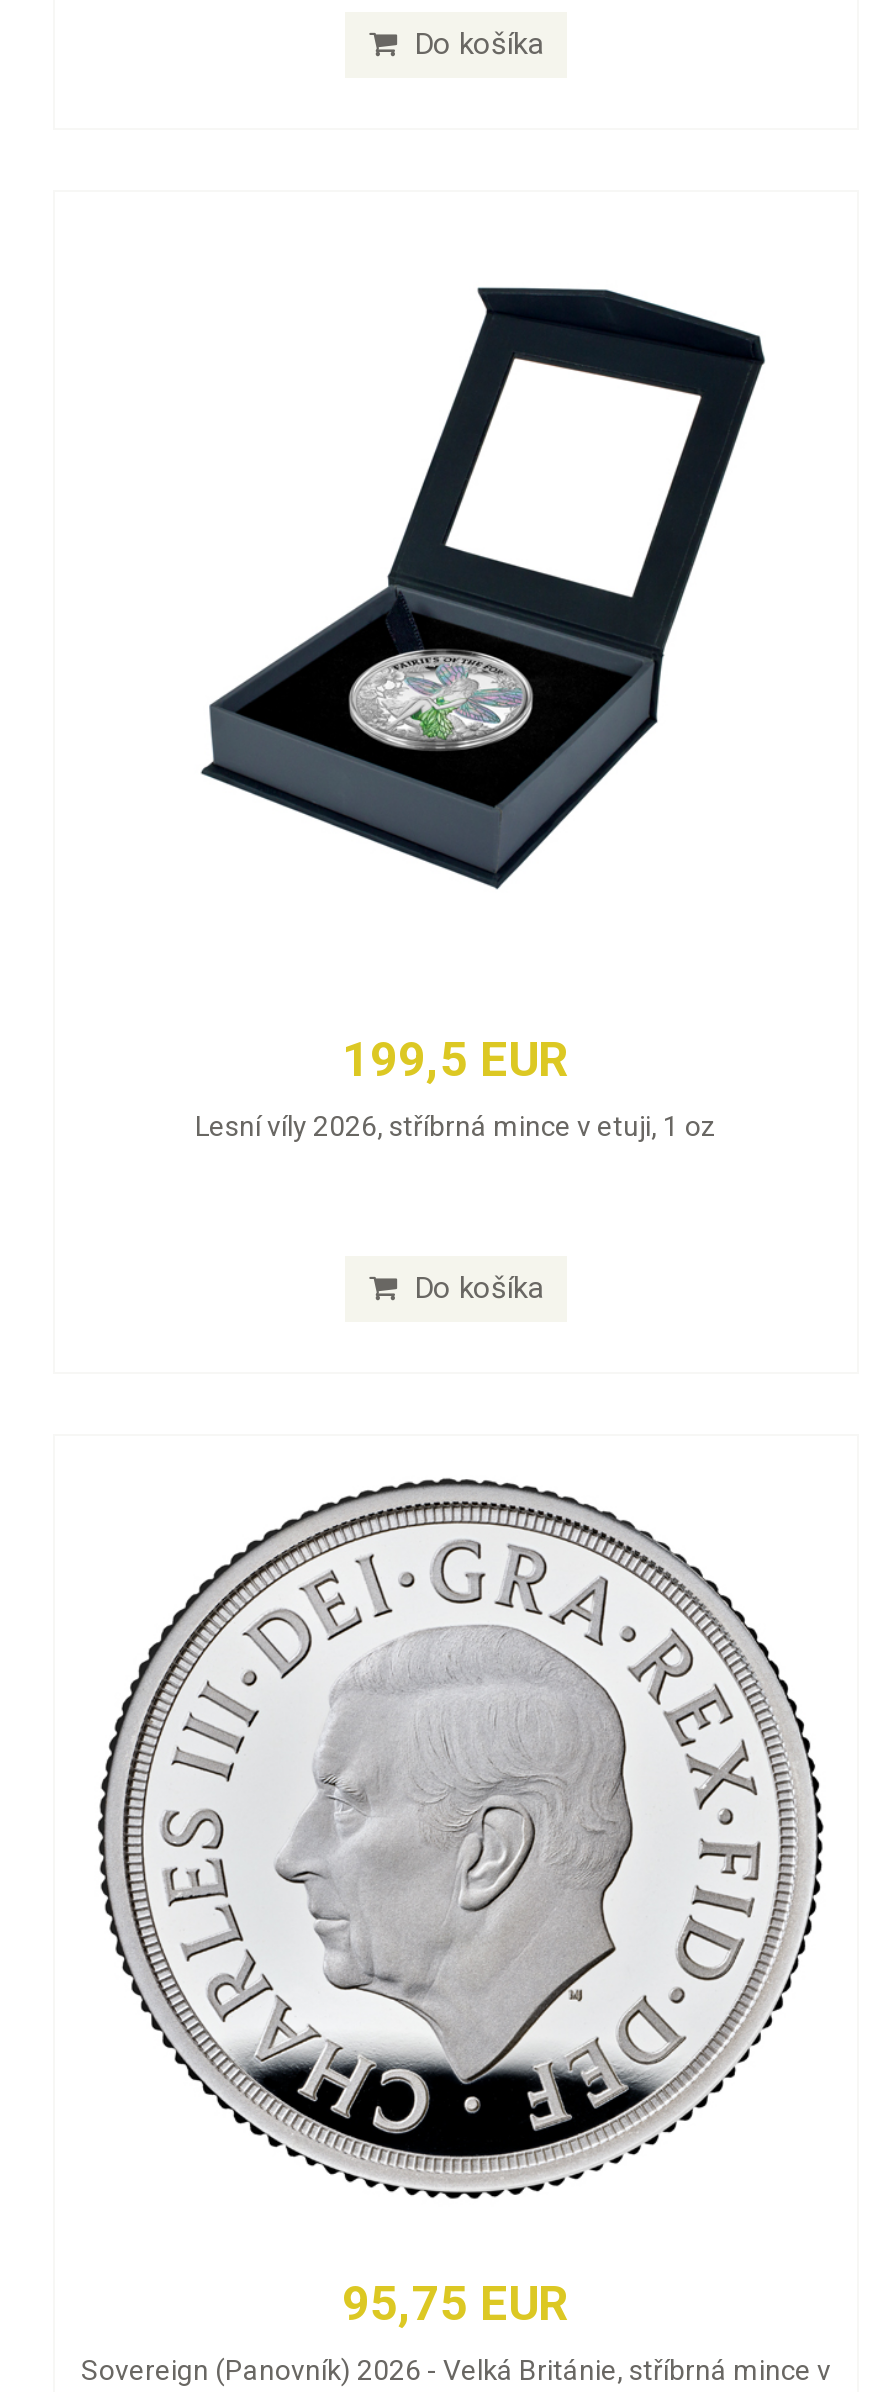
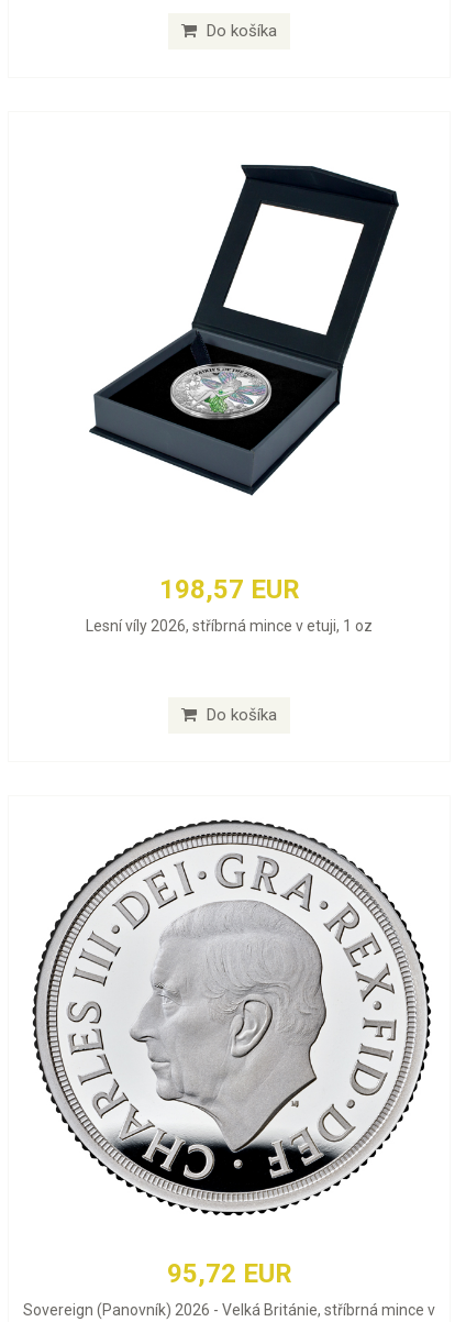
[342,1033,570,1089] 199,5 EUR -> [159,574,299,605] 198,57 EUR
[342,2277,570,2333] 95,75 EUR -> [167,1259,292,1289] 95,72 EUR

